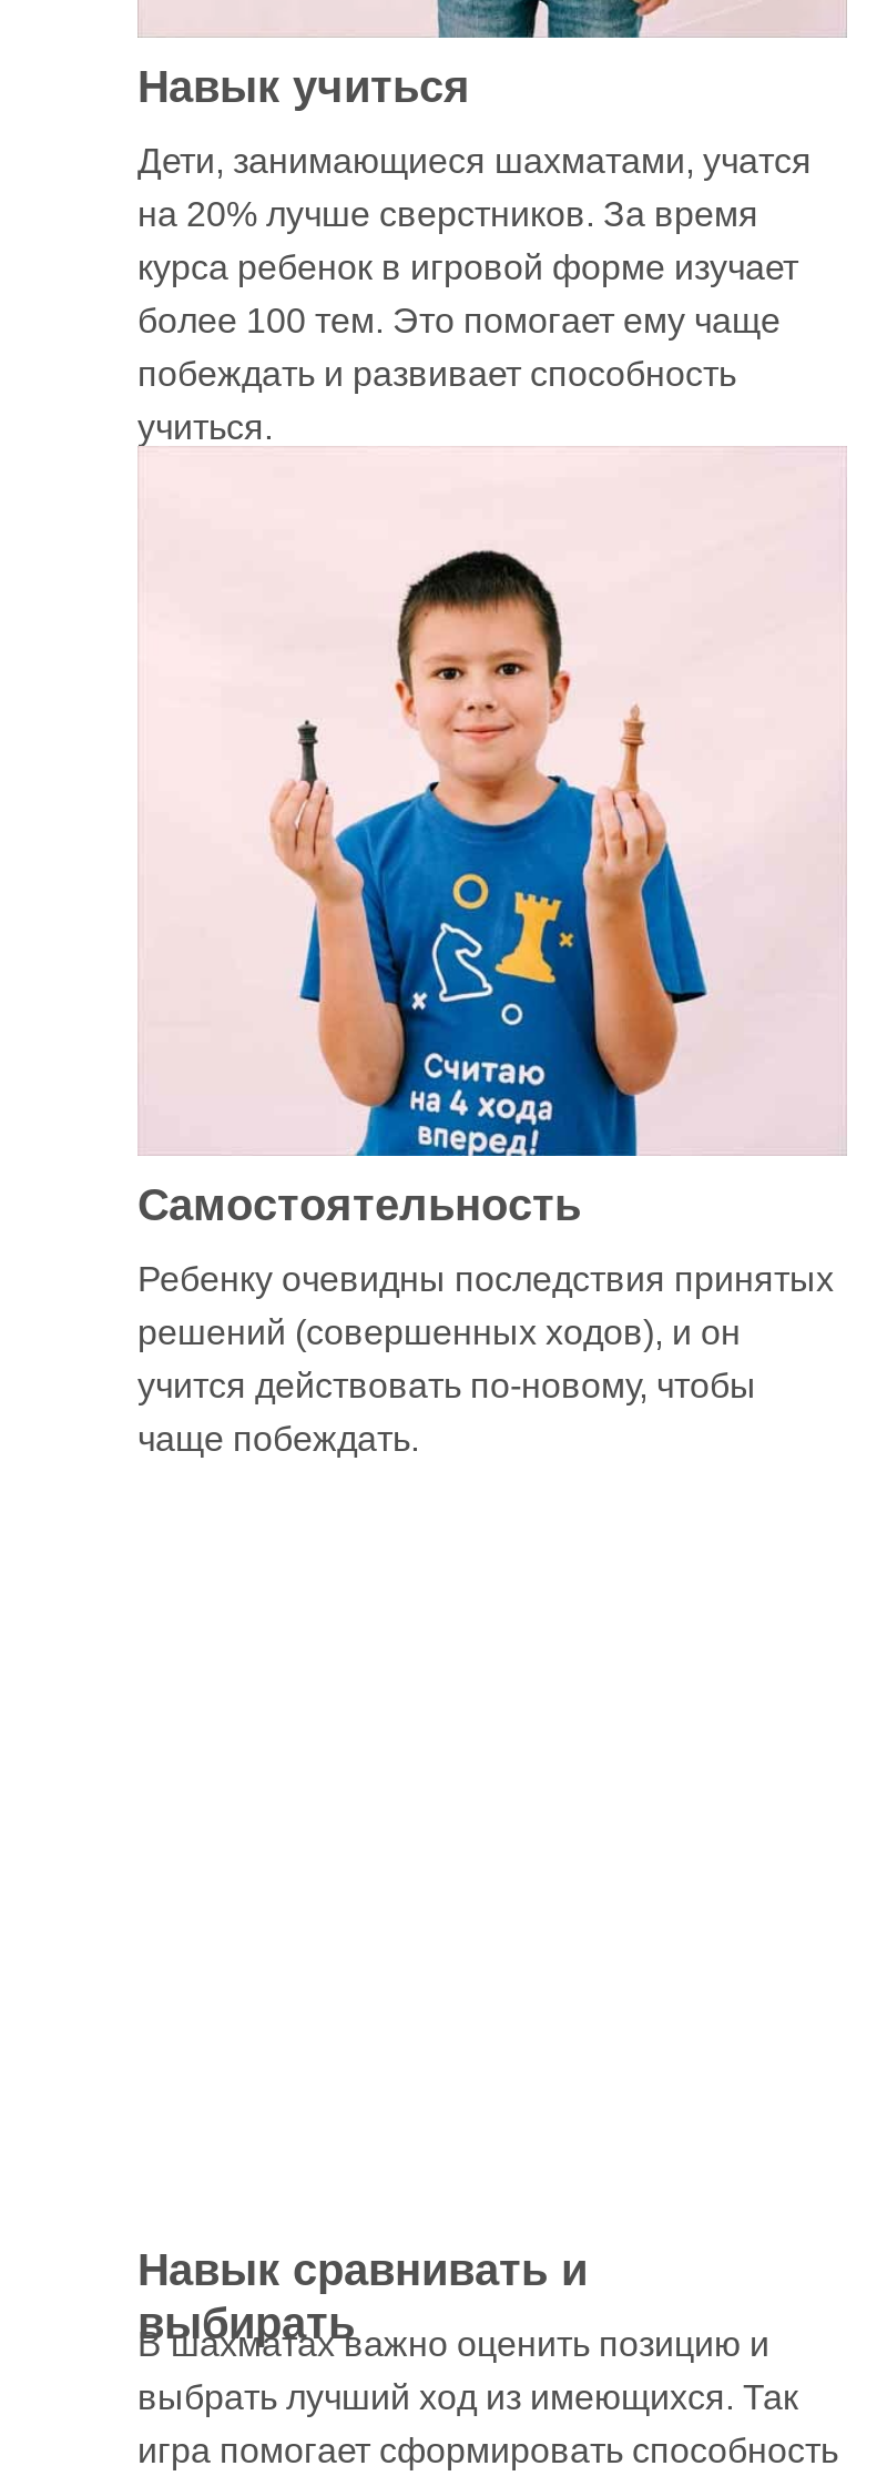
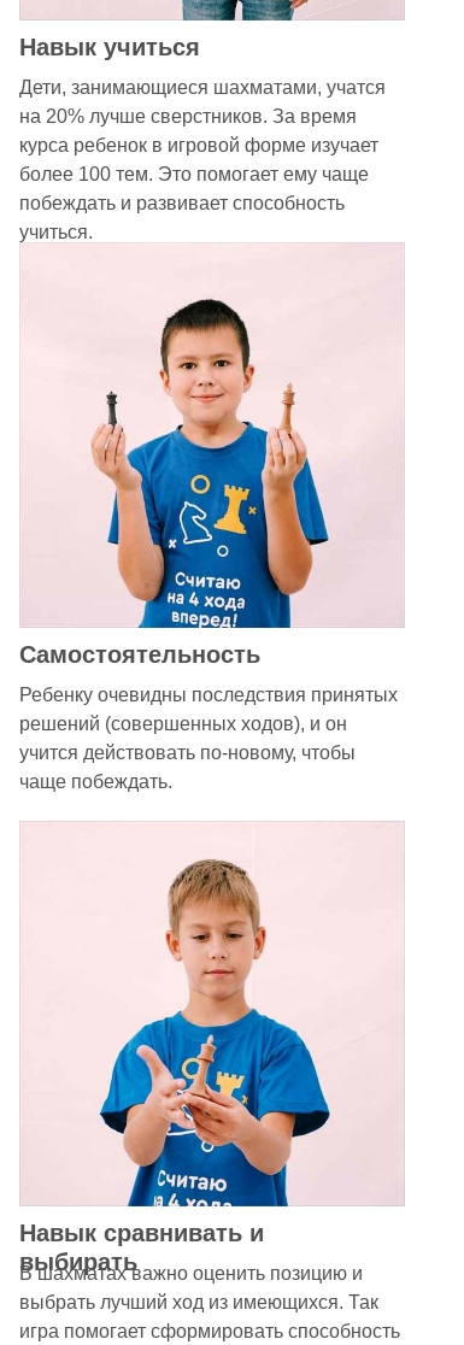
none -> [20,852,405,1208] [image]

